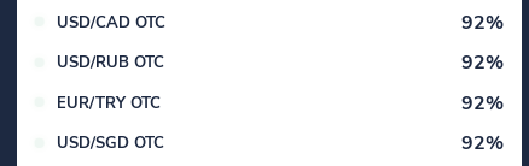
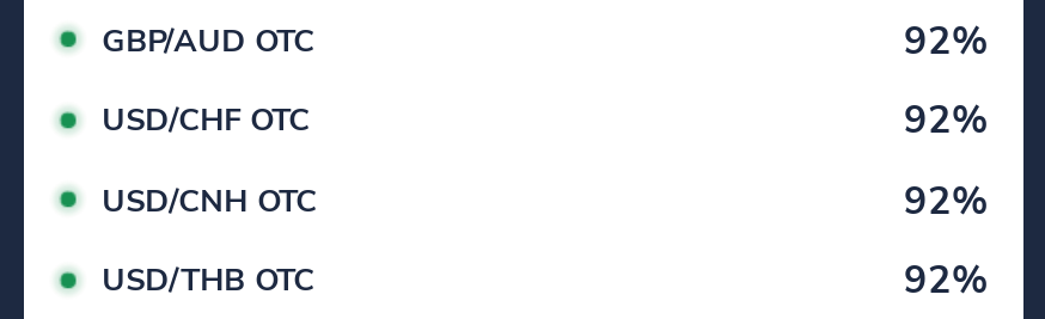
[56,11,165,33] USD/CAD OTC -> [102,19,315,62] GBP/AUD OTC
[56,52,164,73] USD/RUB OTC -> [102,99,310,142] USD/CHF OTC
[56,92,160,114] EUR/TRY OTC -> [102,180,317,223] USD/CNH OTC
[56,133,164,154] USD/SGD OTC -> [102,260,315,303] USD/THB OTC

